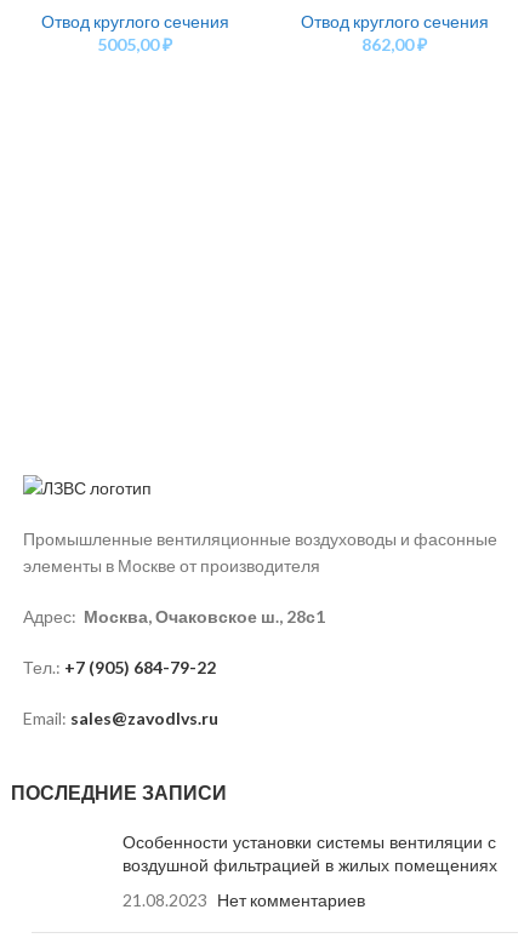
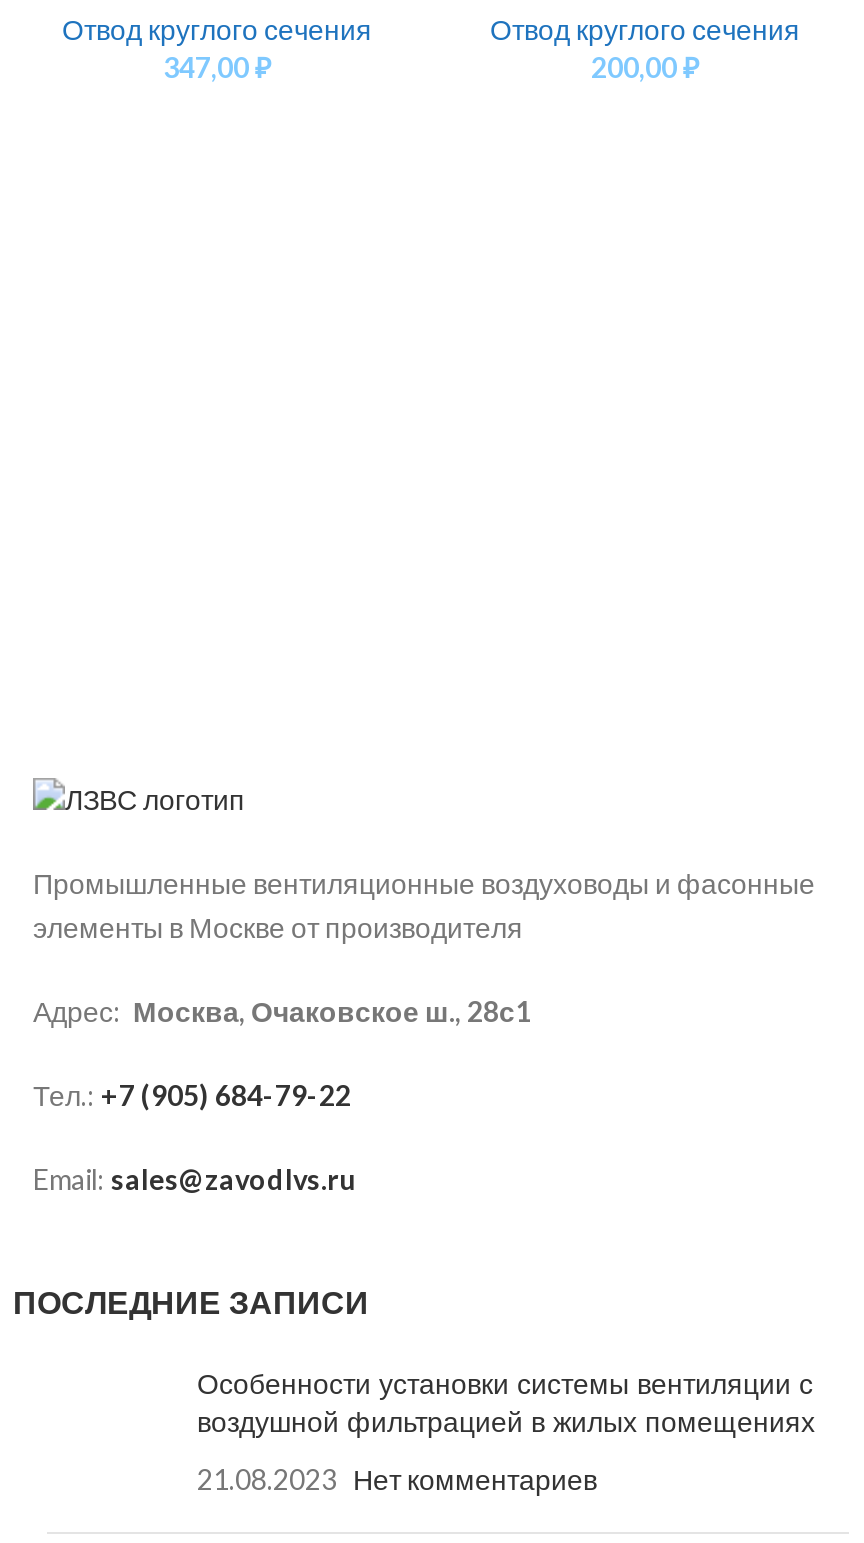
[97,33,172,54] 5005,00 ₽ -> [163,49,271,83] 347,00 ₽
[361,33,427,54] 862,00 ₽ -> [591,49,699,83] 200,00 ₽

